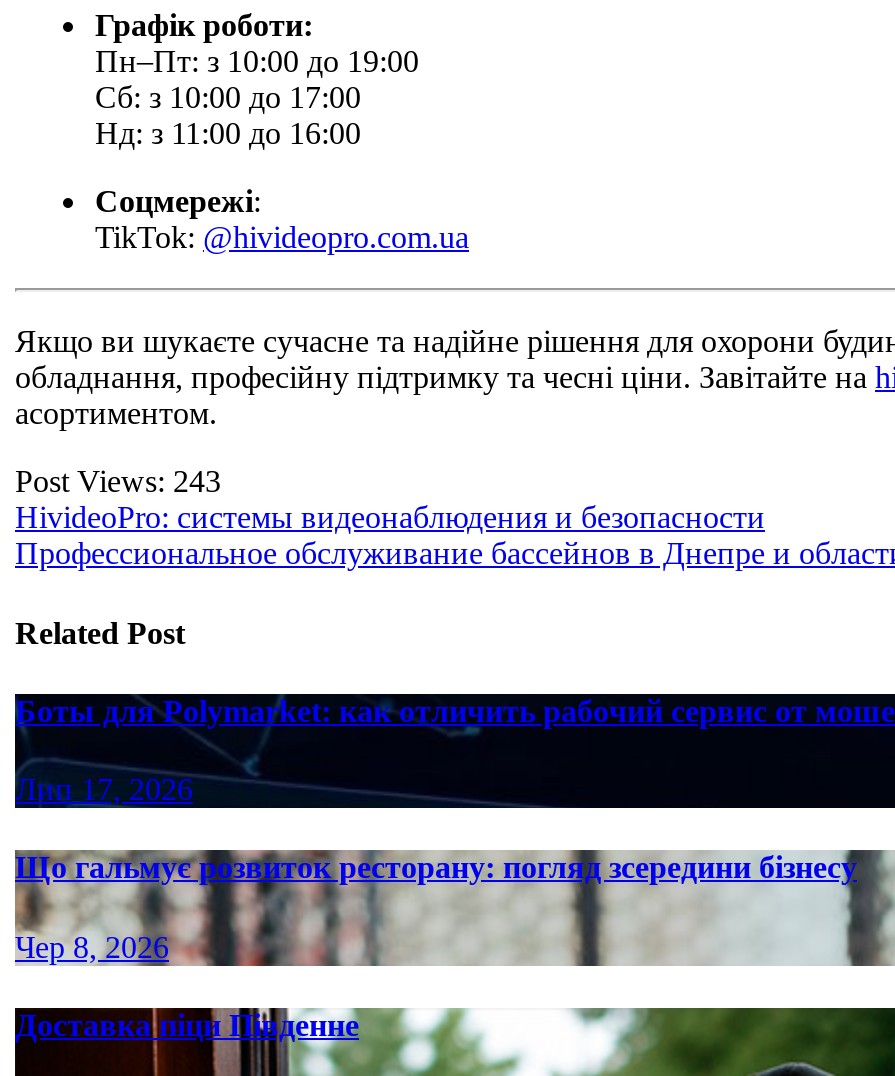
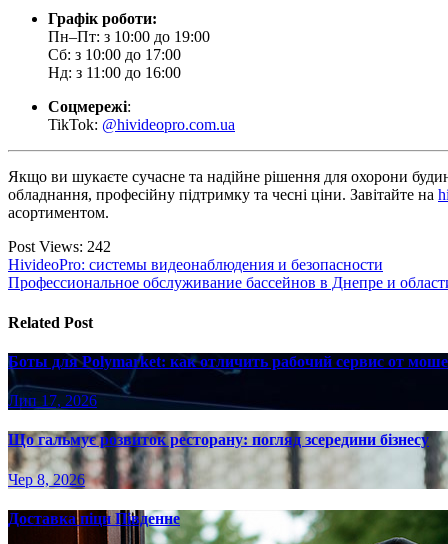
[15,465,221,499] Post Views: 243 -> [8,238,111,255] Post Views: 242

